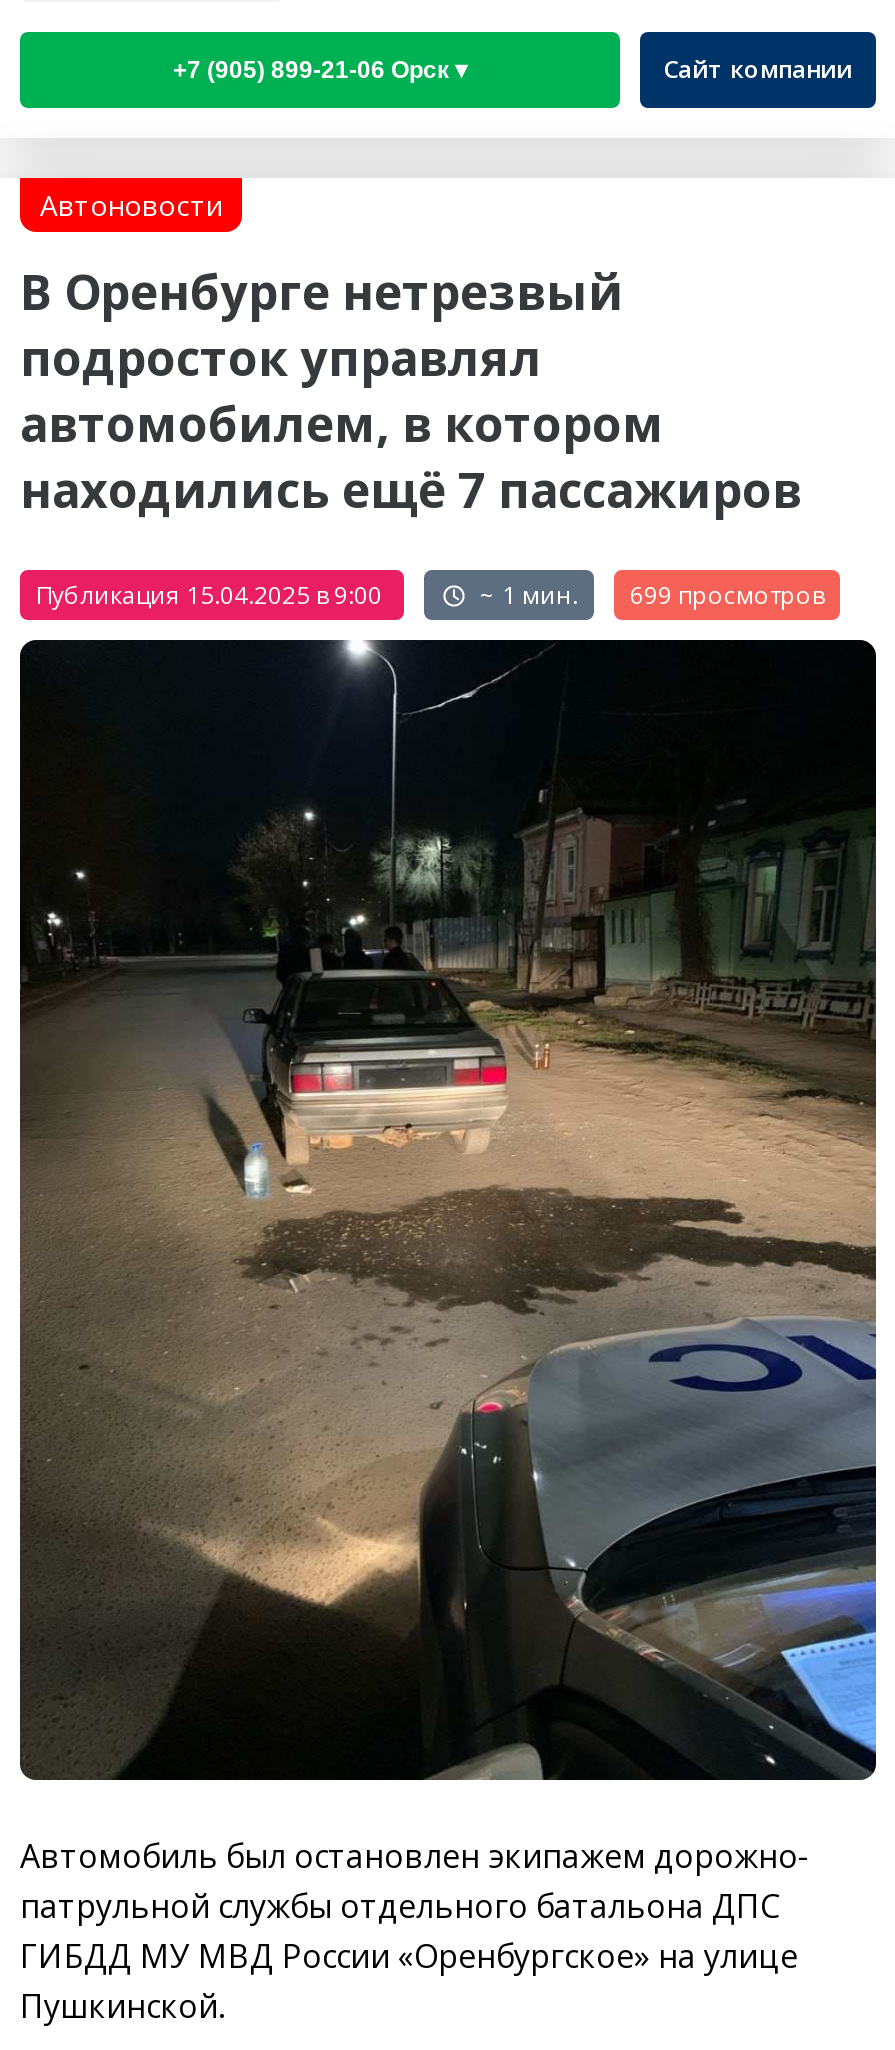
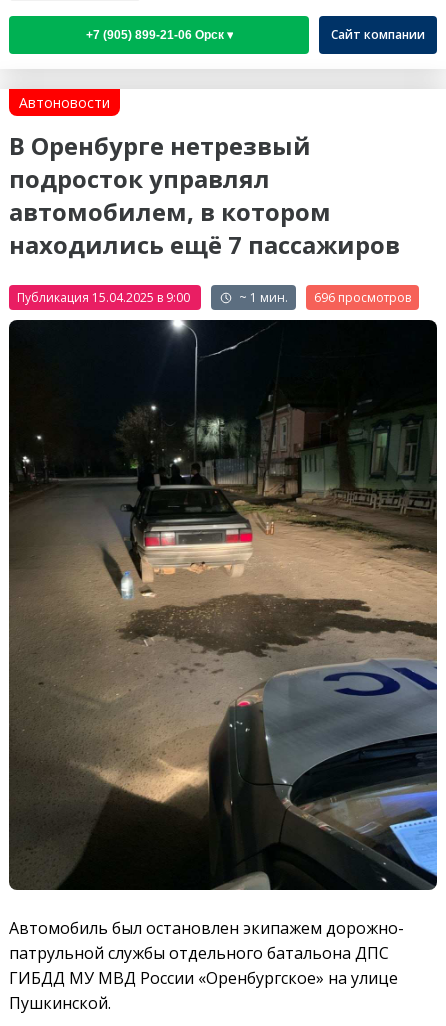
[480,577,678,611] ~ 1 мин. 699 -> [239,289,338,306] ~ 1 мин. 696

